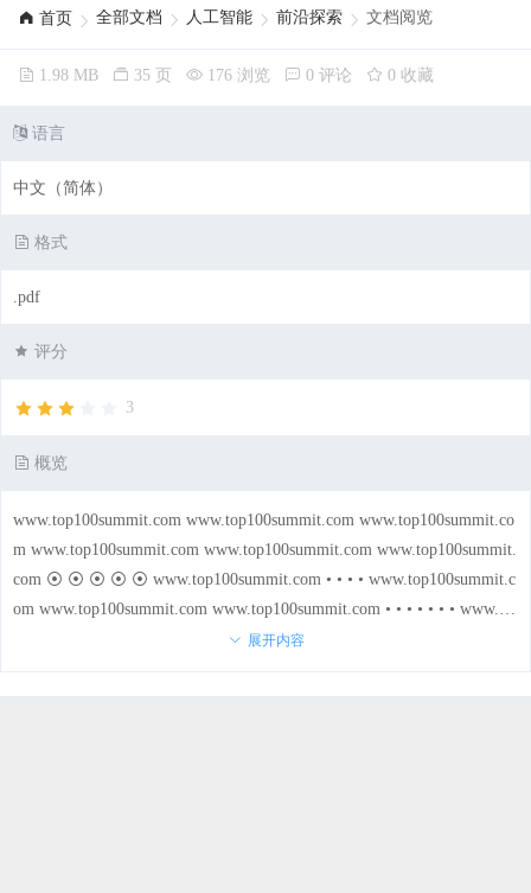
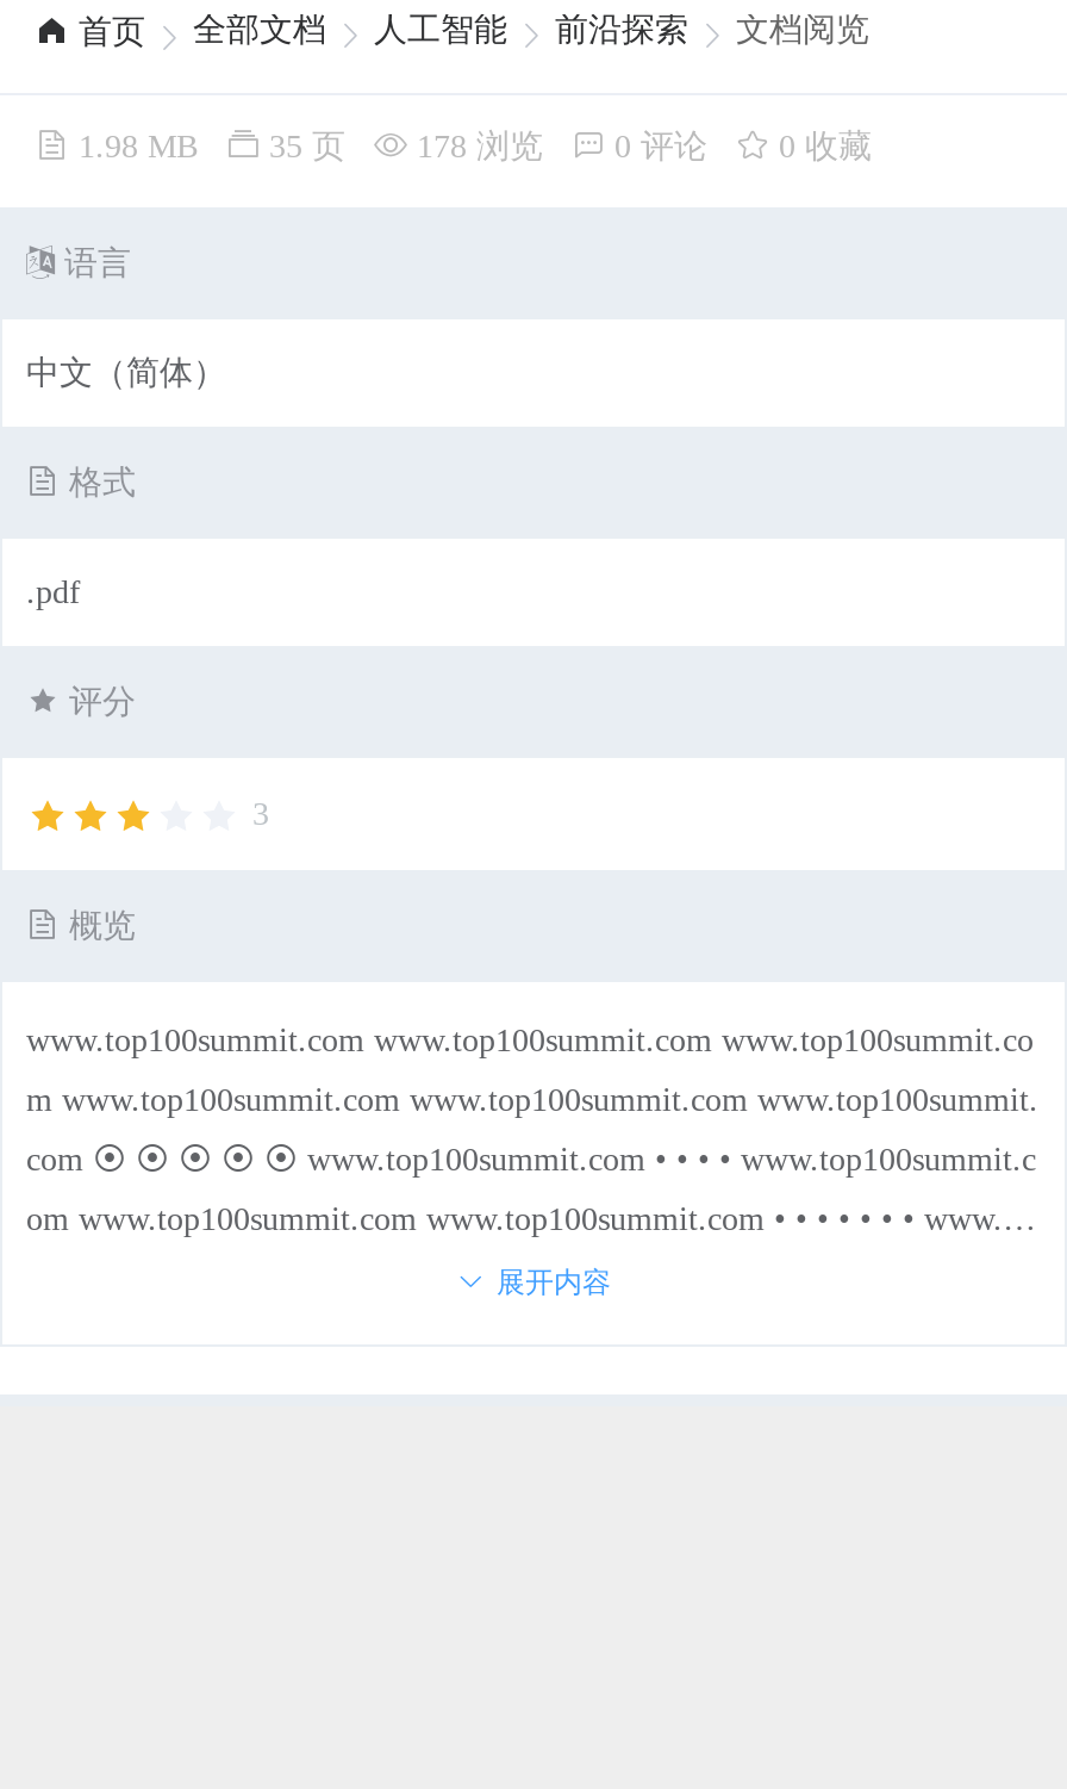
[203,66,270,84] 176 浏览 -> [407,129,543,164] 178 浏览

